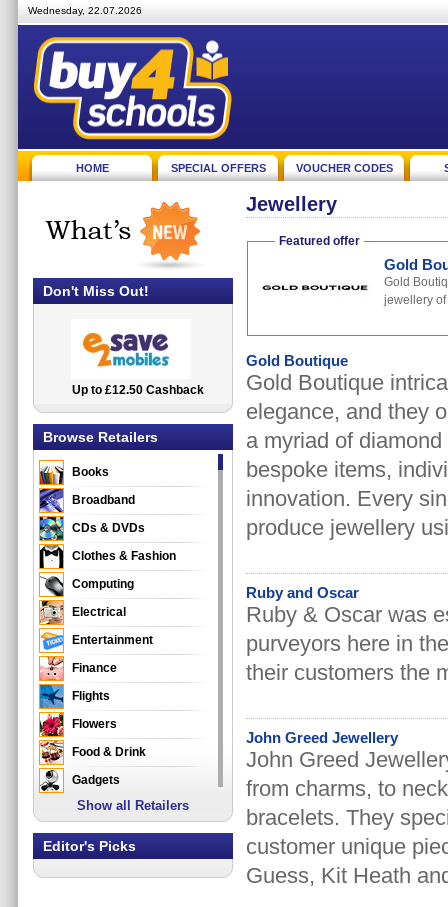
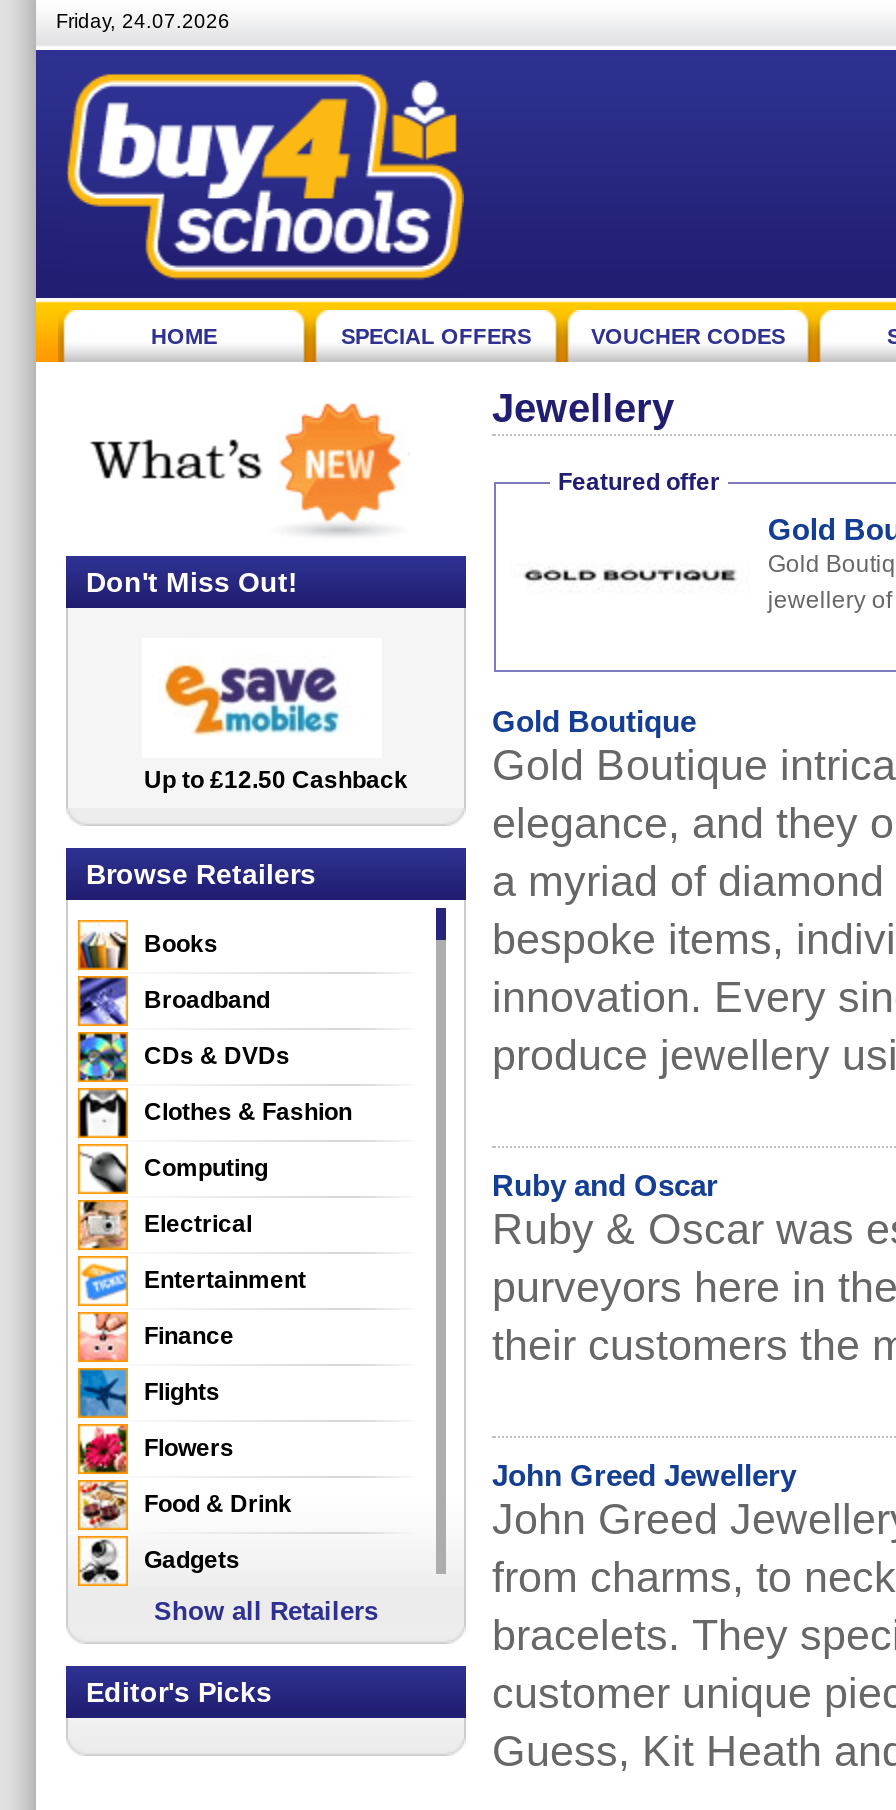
[28,5,142,16] Wednesday, 22.07.2026 -> [56,10,230,32] Friday, 24.07.2026

